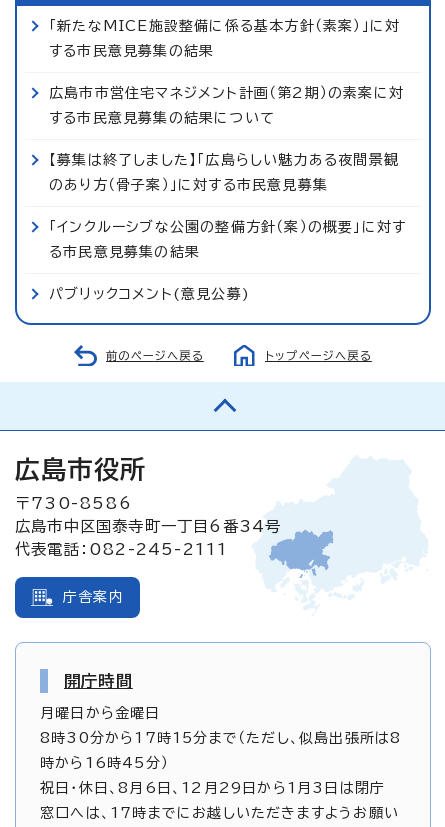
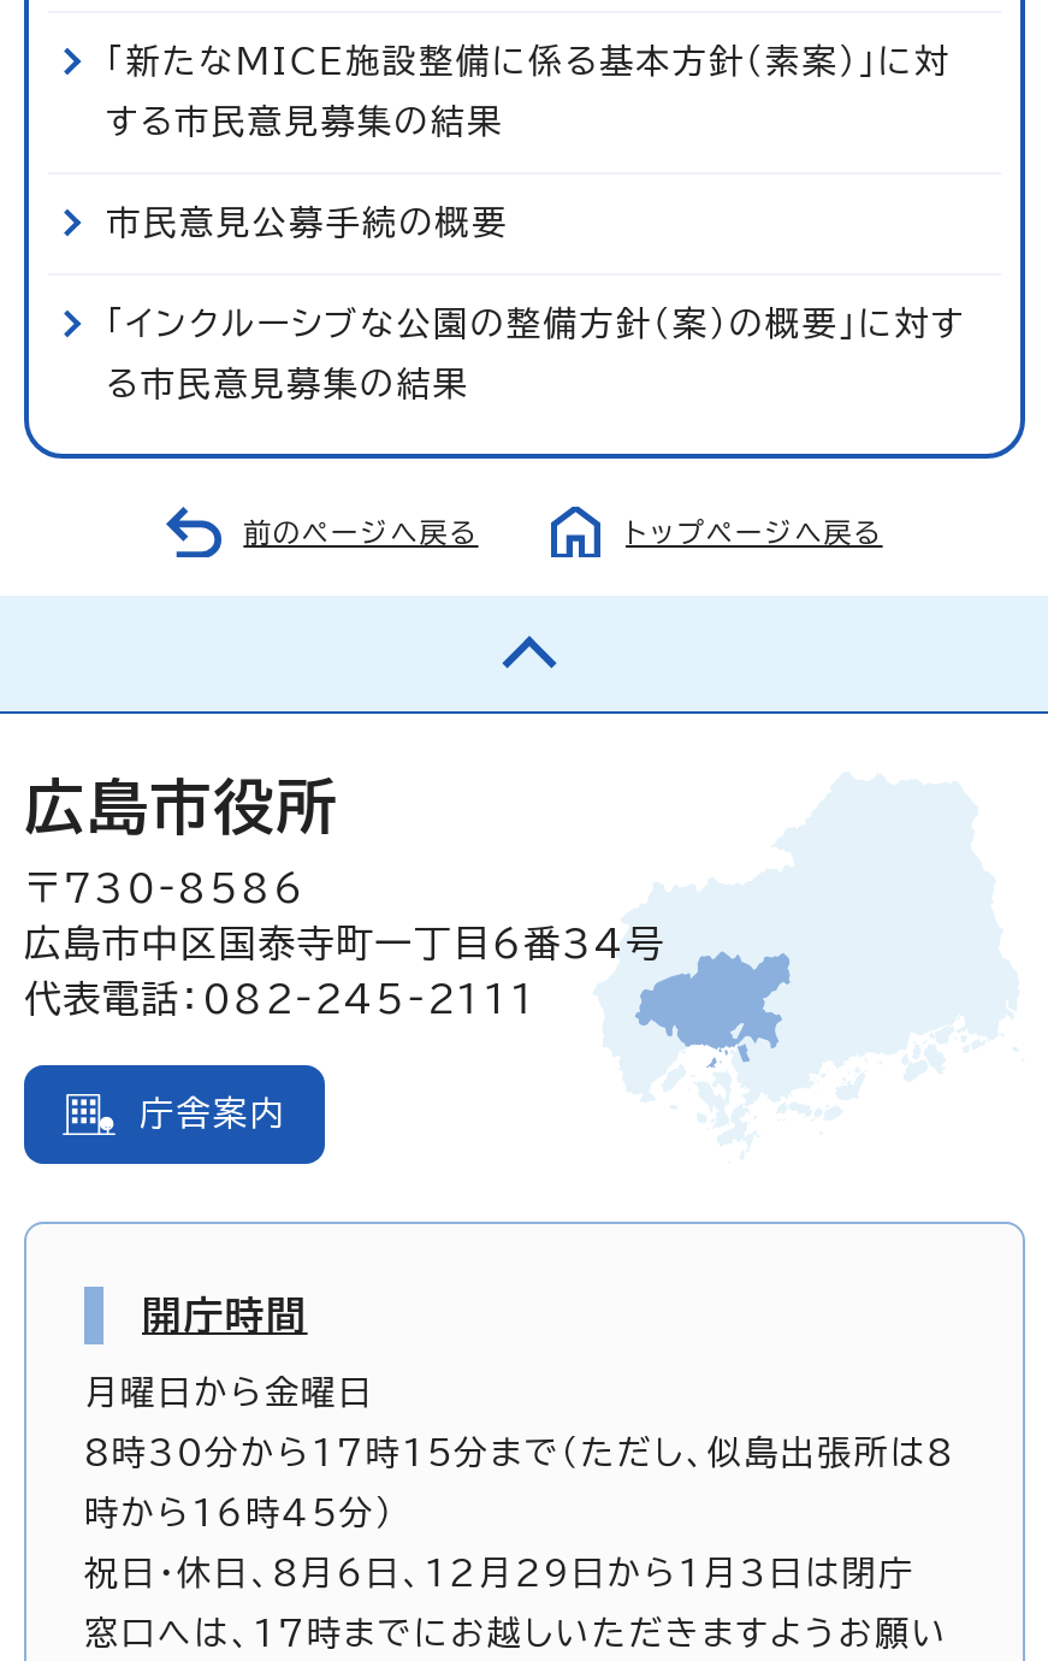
[49,85,404,191] 広島市市営住宅マネジメント計画（第2期）の素案に対 | する市民意見募集の結果について | 【募集は終了しました】「広島らしい魅力ある夜間景観 | のあり方（骨子案）」に対する市民意見募集 -> [106,205,508,238] 市民意見公募手続の概要
[49,286,250,300] パブリックコメント(意見公募) -> none

